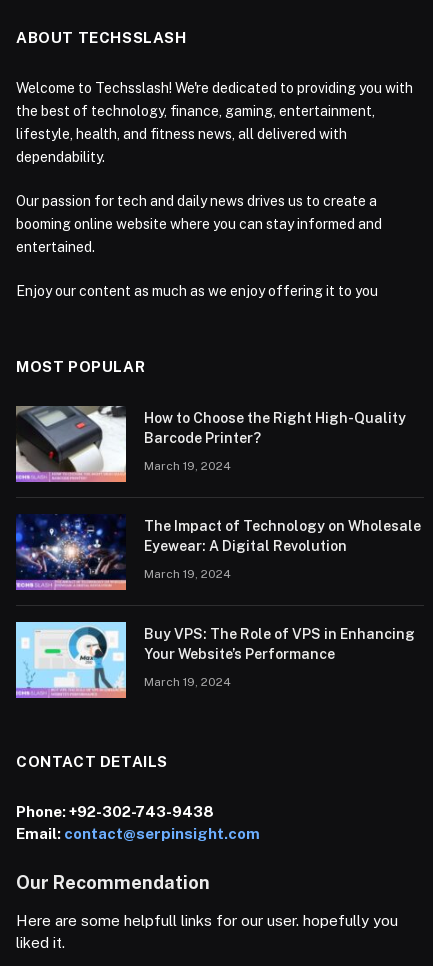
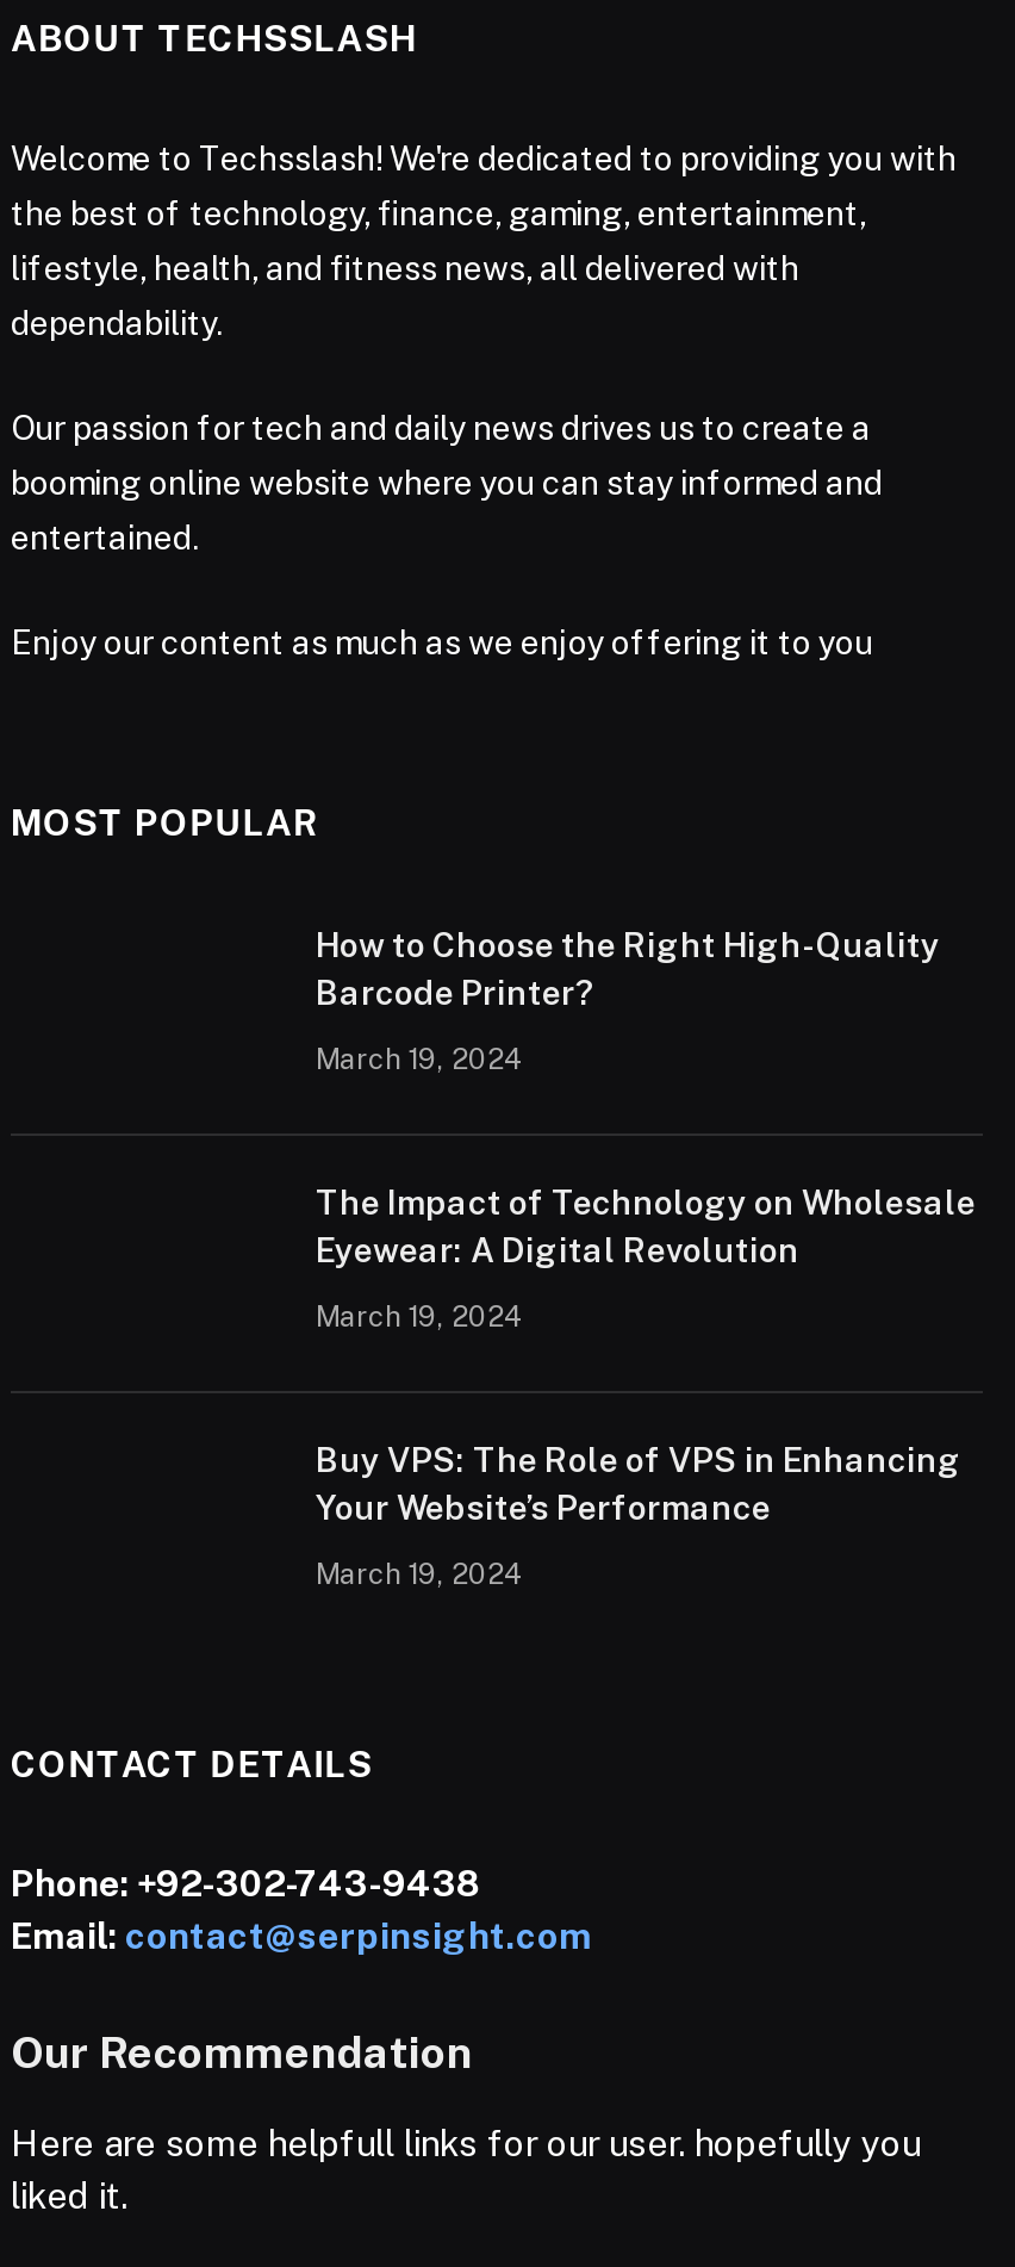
[15,405,127,483] [image] -> none
[15,514,127,591] [image] -> none
[15,621,127,699] [image] -> none

